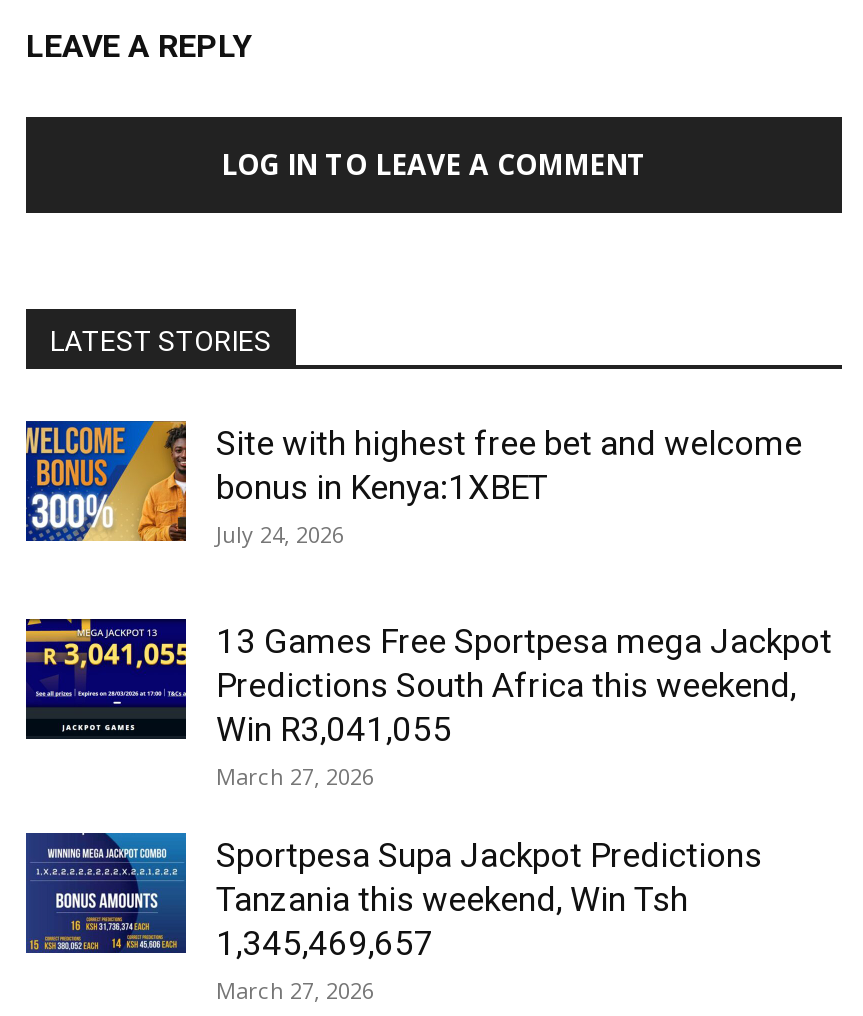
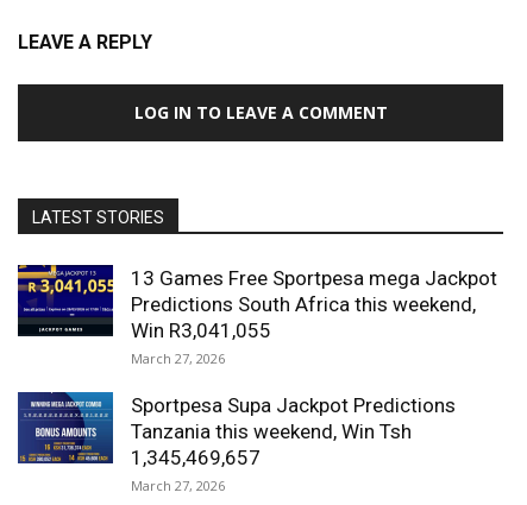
[24,419,802,549] [image] | Site with highest free bet and welcome | bonus in Kenya:1XBET | July 24, 2026 -> none

